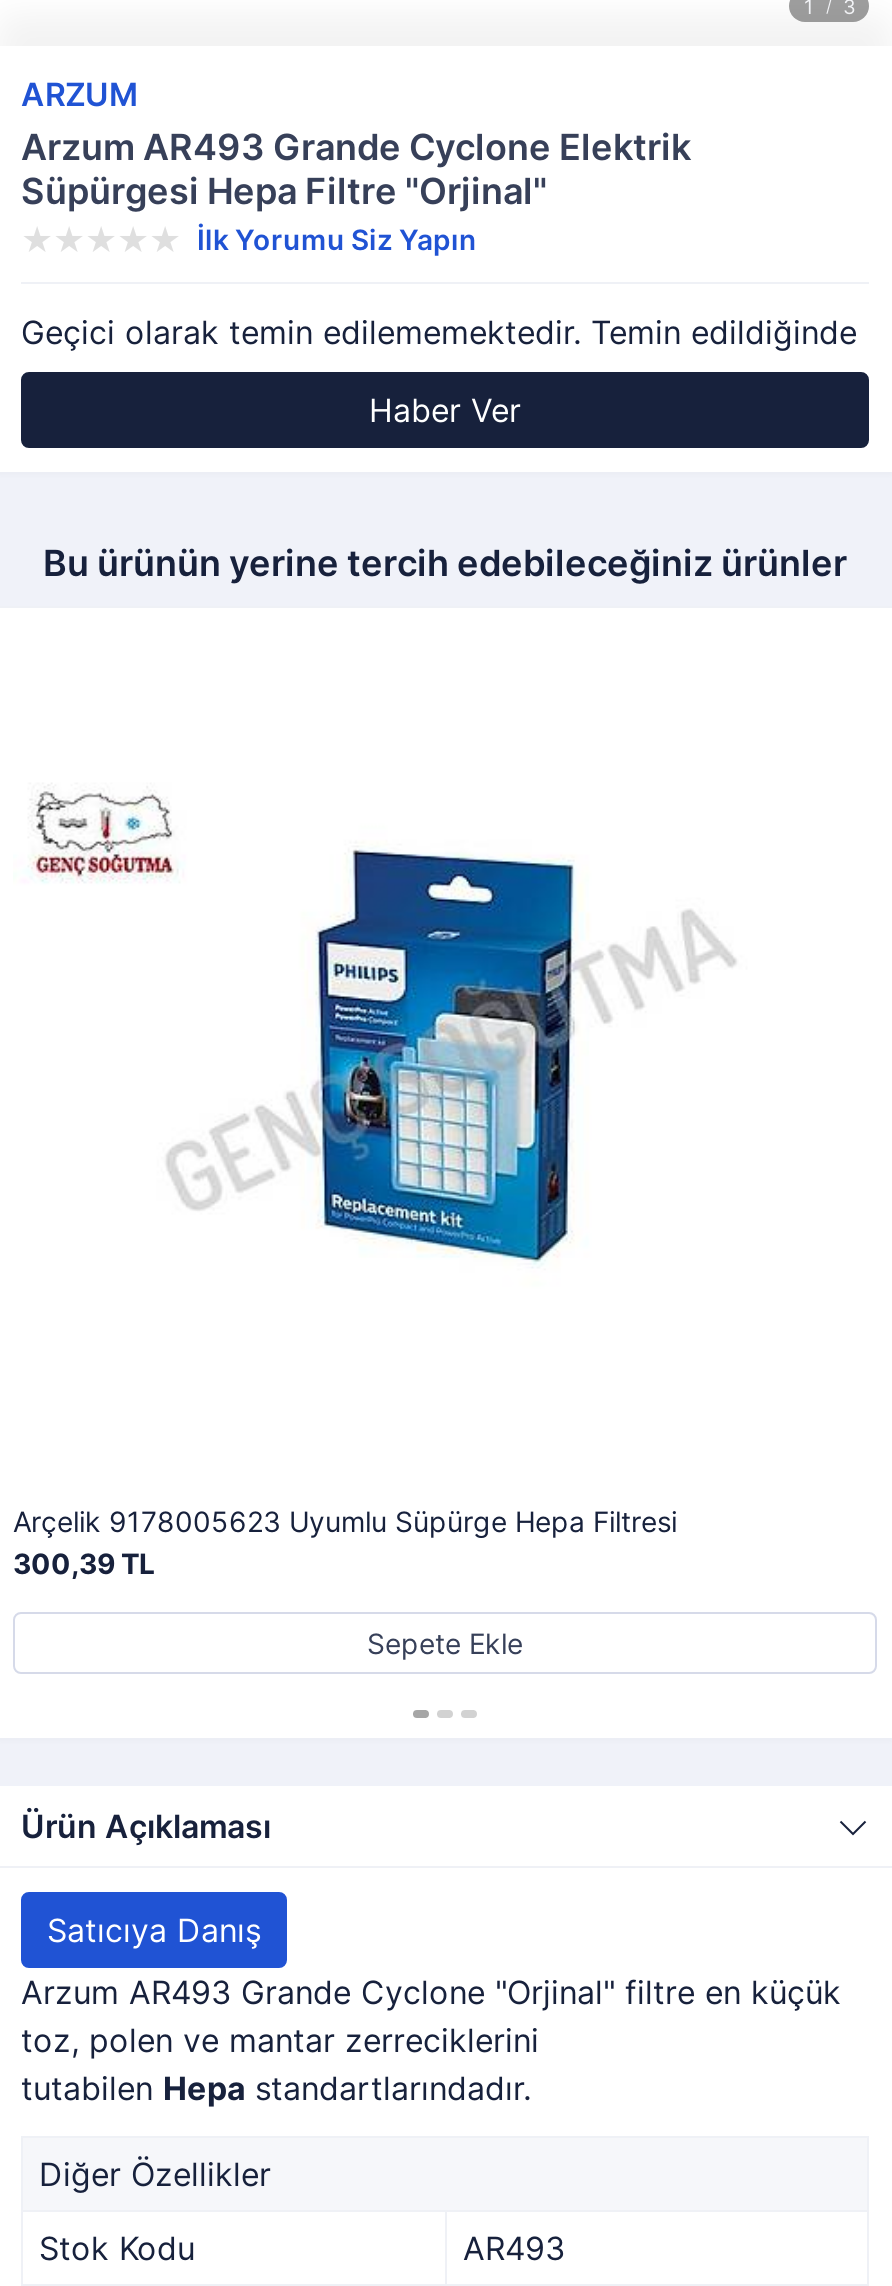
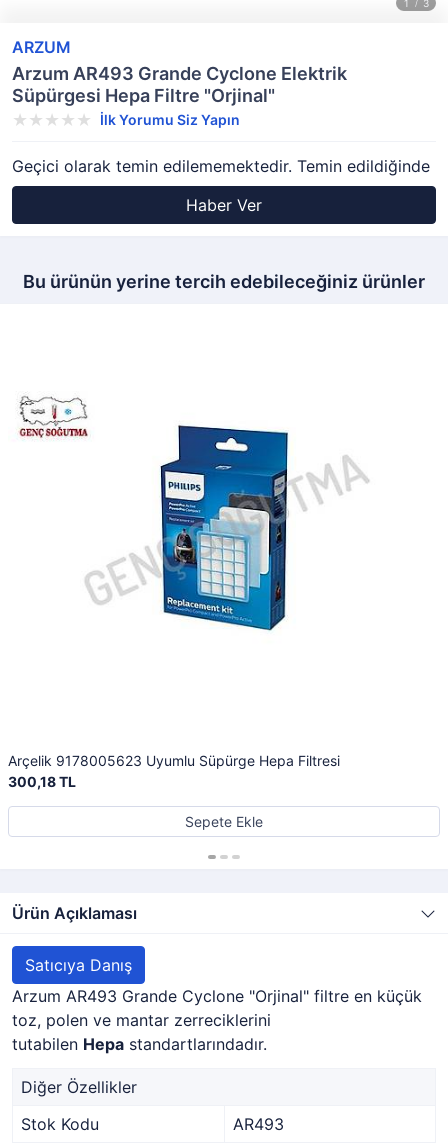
[13,1546,155,1580] 300,39 TL -> [8,773,76,790] 300,18 TL

